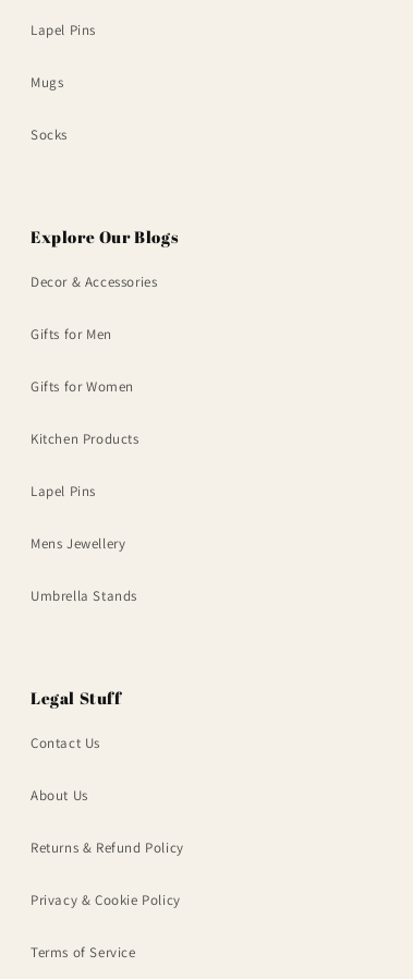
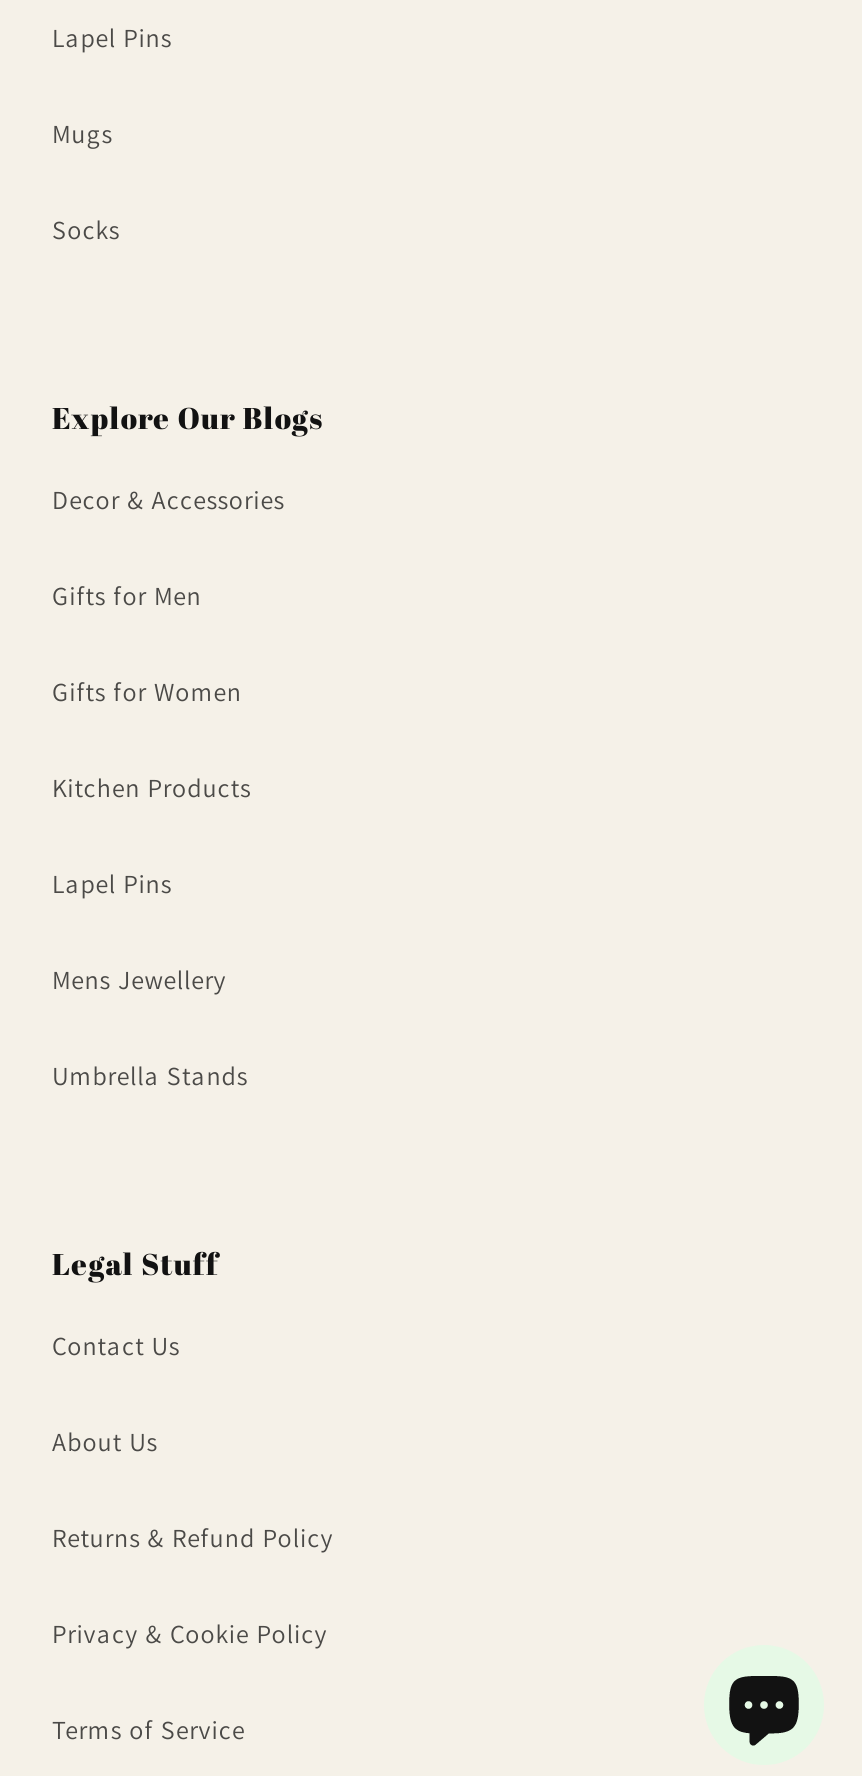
none -> [706,1647,822,1763] [image]

